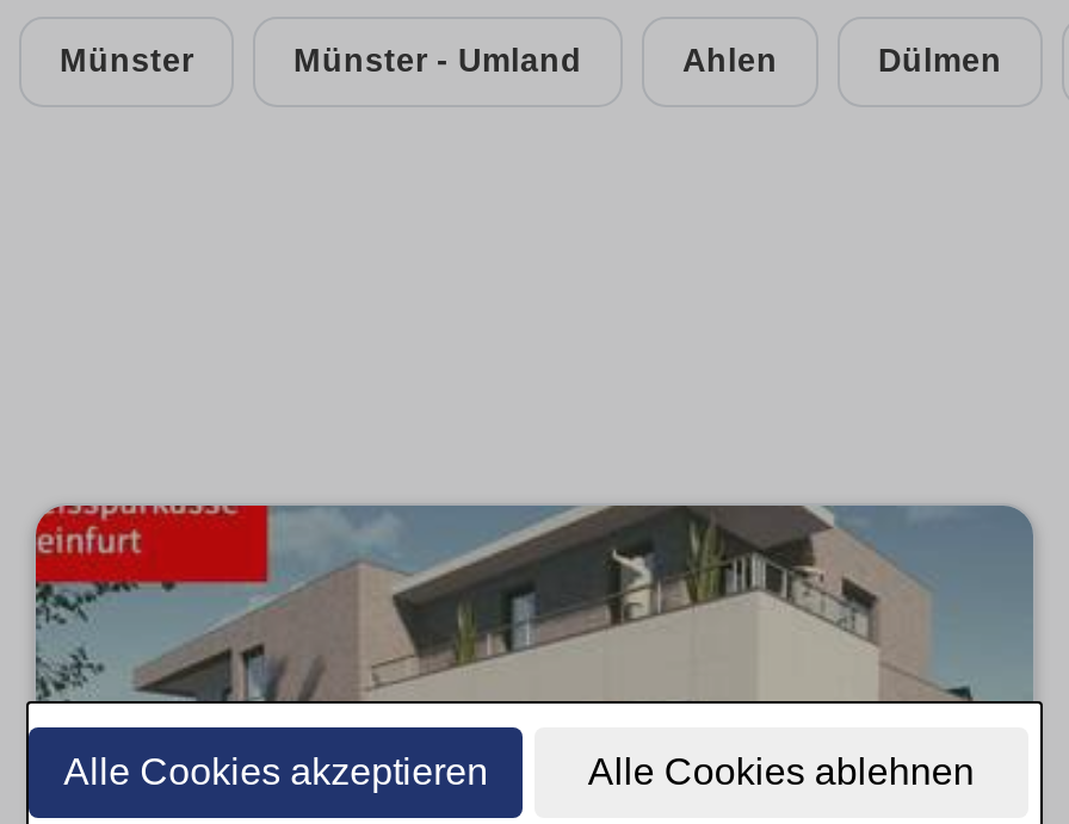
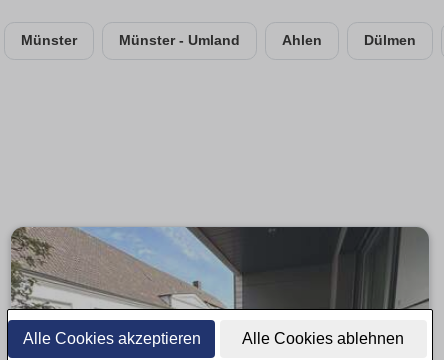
[36,503,1031,704] [image] -> [11,226,429,310] [image]

